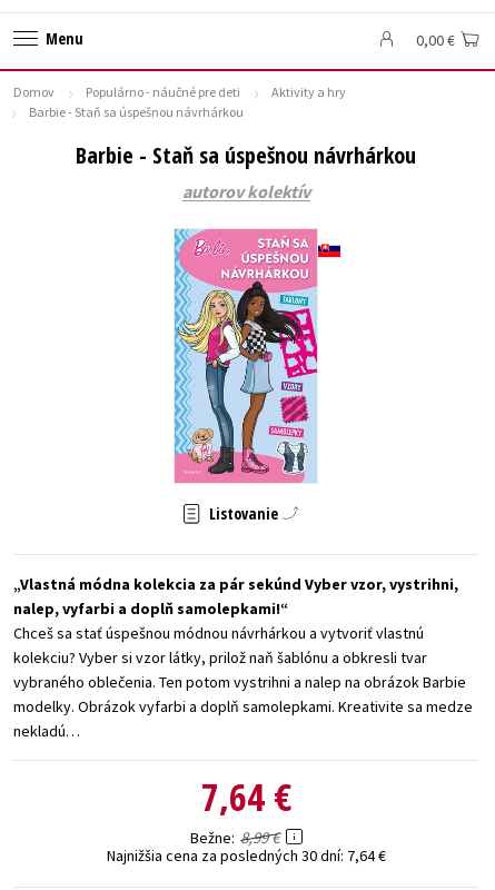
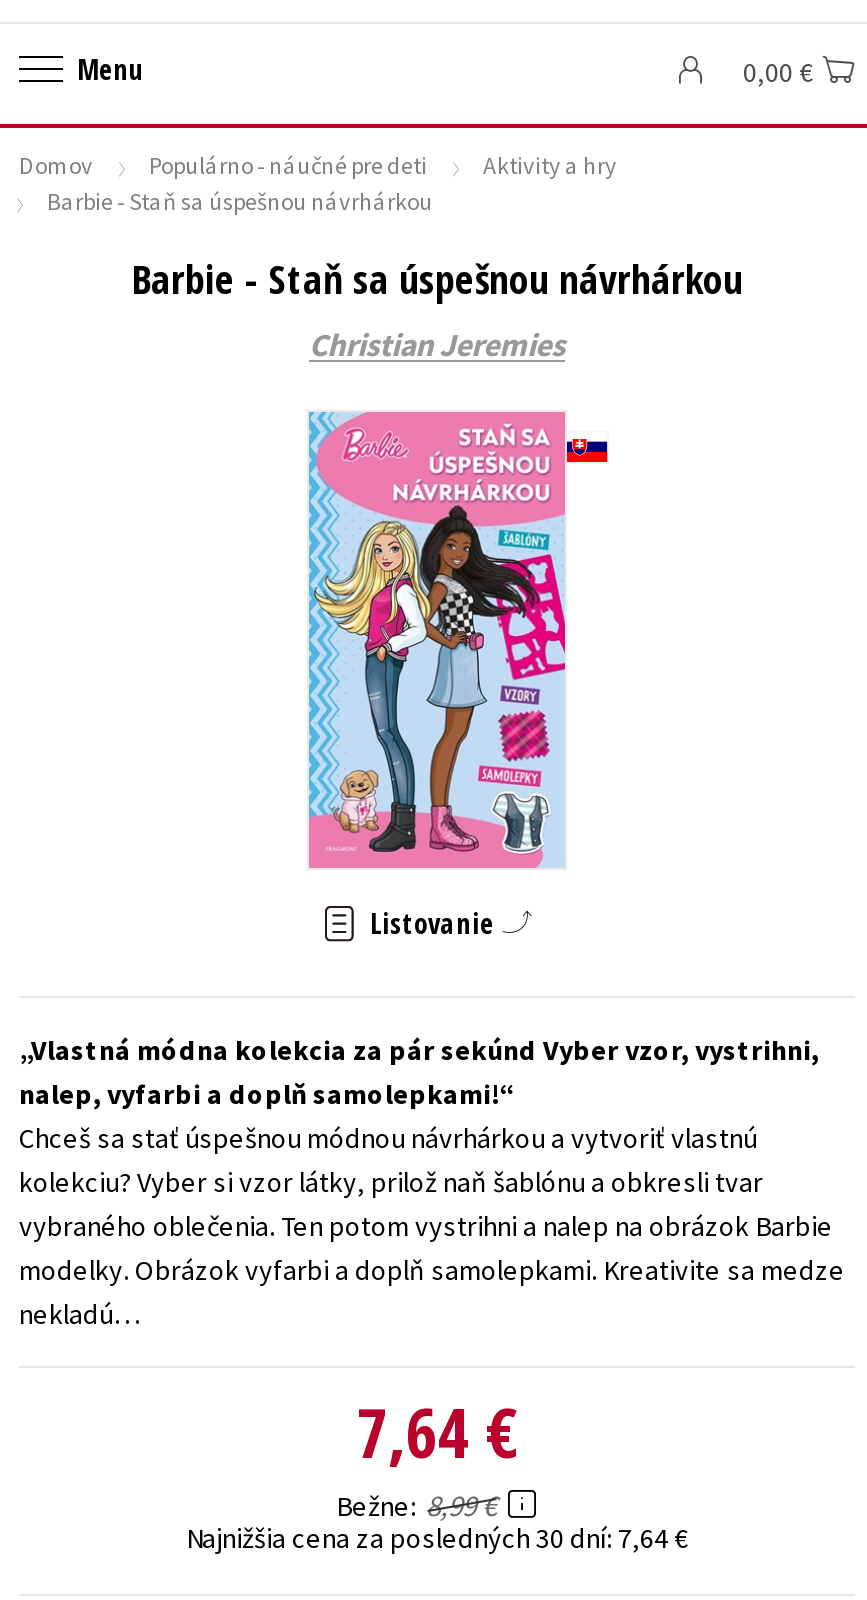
[182,180,310,202] autorov kolektív -> [309,324,565,364] Christian Jeremies

